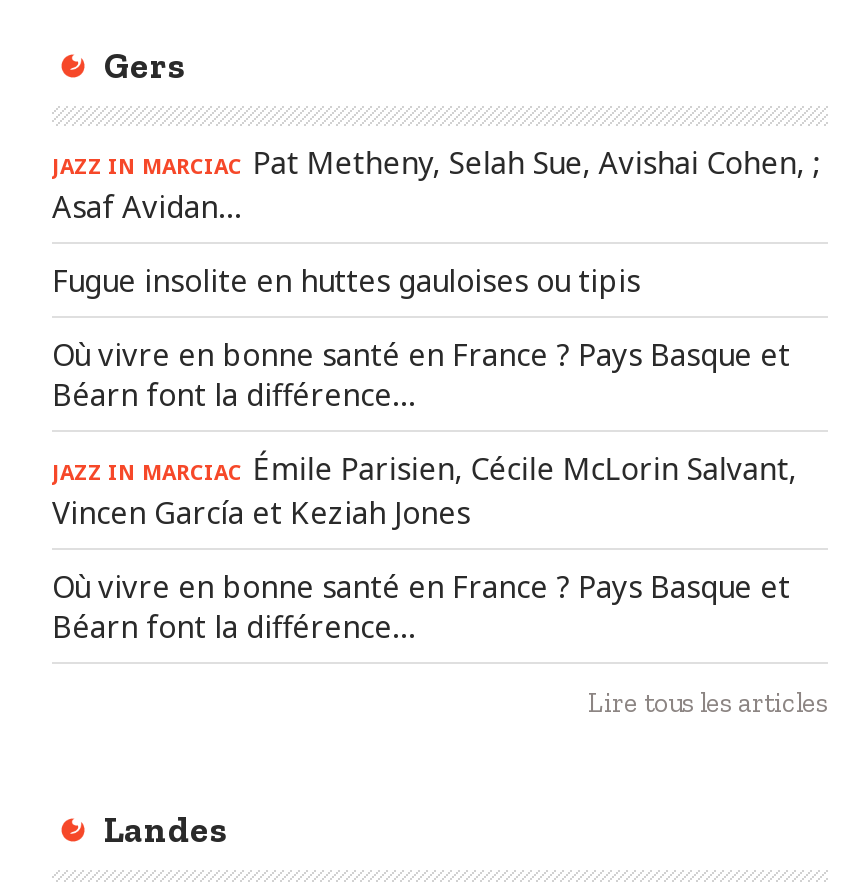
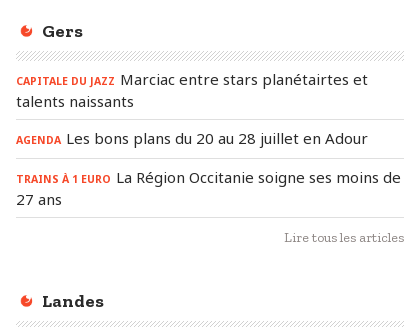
[52,142,818,646] JAZZ IN MARCIAC Pat Metheny, Selah Sue, Avishai Cohen, ; | Asaf Avidan… | Fugue insolite en huttes gauloises ou tipis | Où vivre en bonne santé en France ? Pays Basque et | Béarn font la différence… | JAZZ IN MARCIAC Émile Parisien, Cécile McLorin Salvant, | Vincen García et Keziah Jones | Où vivre en bonne santé en France ? Pays Basque et | Béarn font la différence… -> [16,69,401,209] CAPITALE DU JAZZ Marciac entre stars planétairtes et | talents naissants | AGENDA Les bons plans du 20 au 28 juillet en Adour | TRAINS À 1 EURO La Région Occitanie soigne ses moins de | 27 ans

